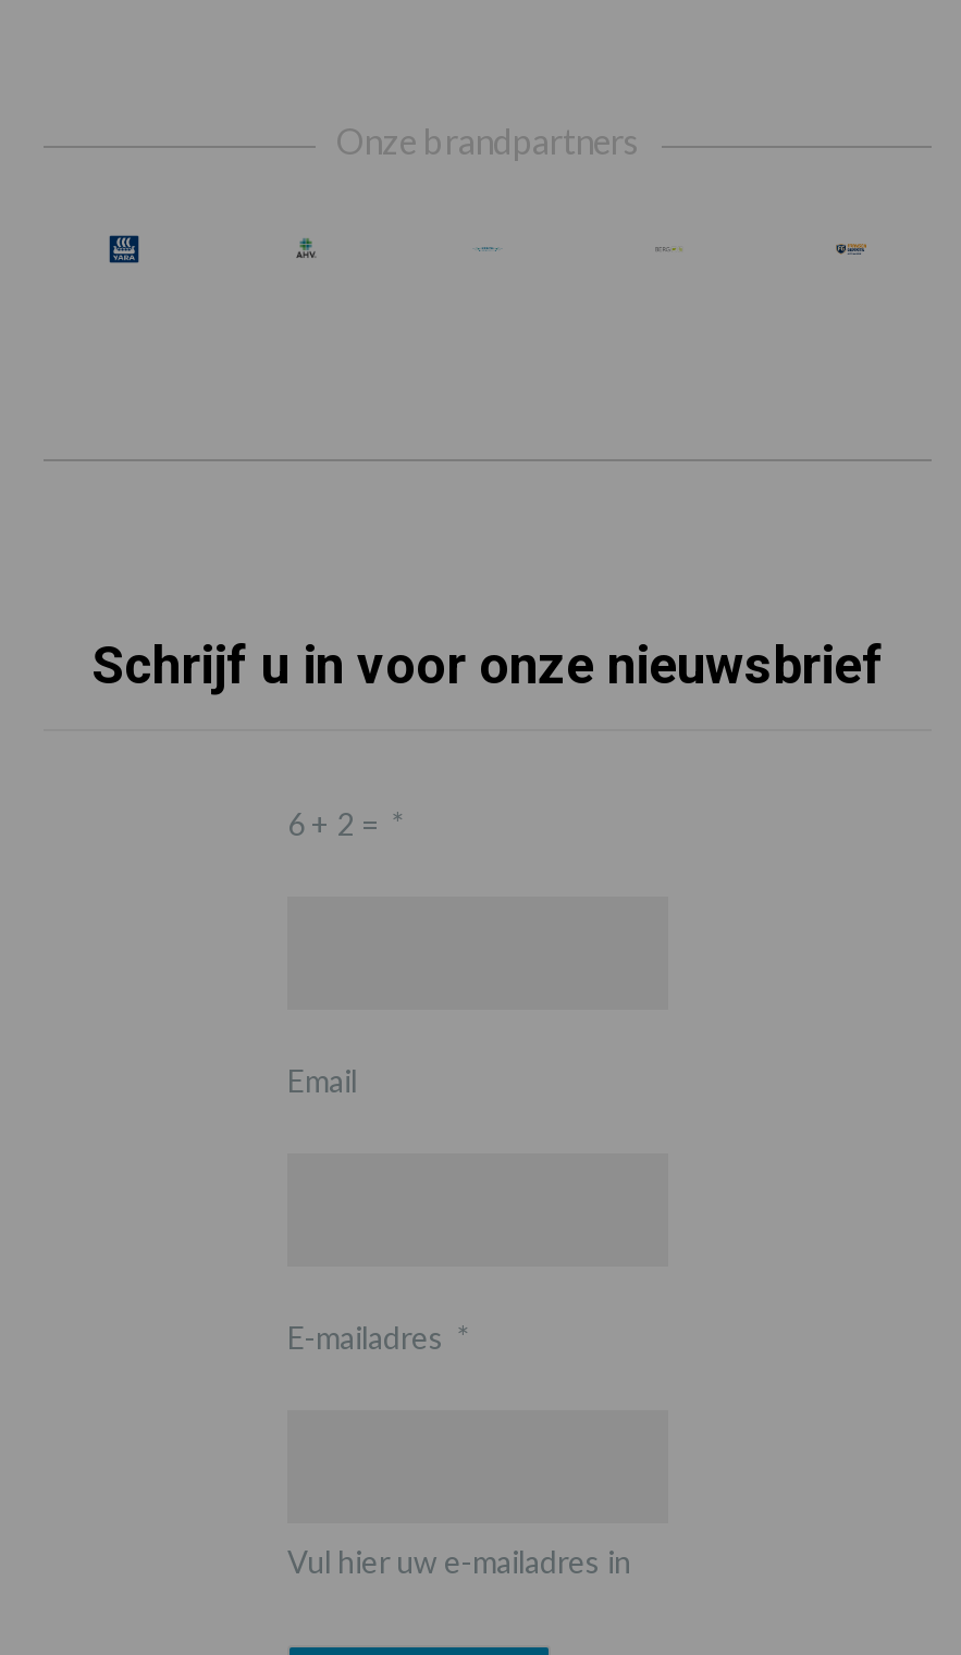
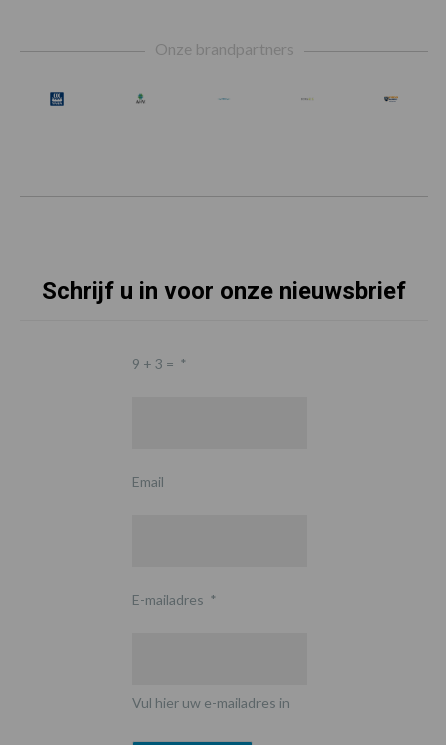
[287,806,407,843] 6 + 2 = * -> [132,355,187,372] 9 + 3 = *

